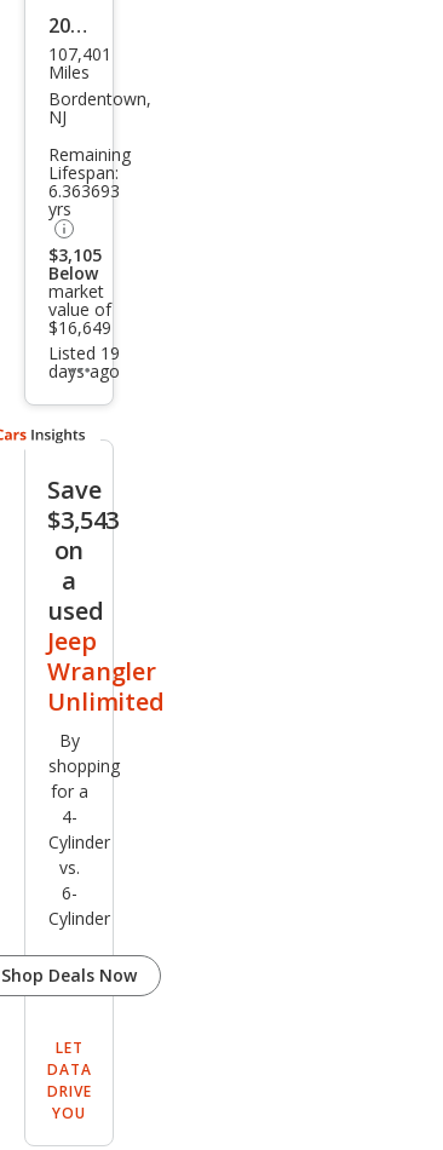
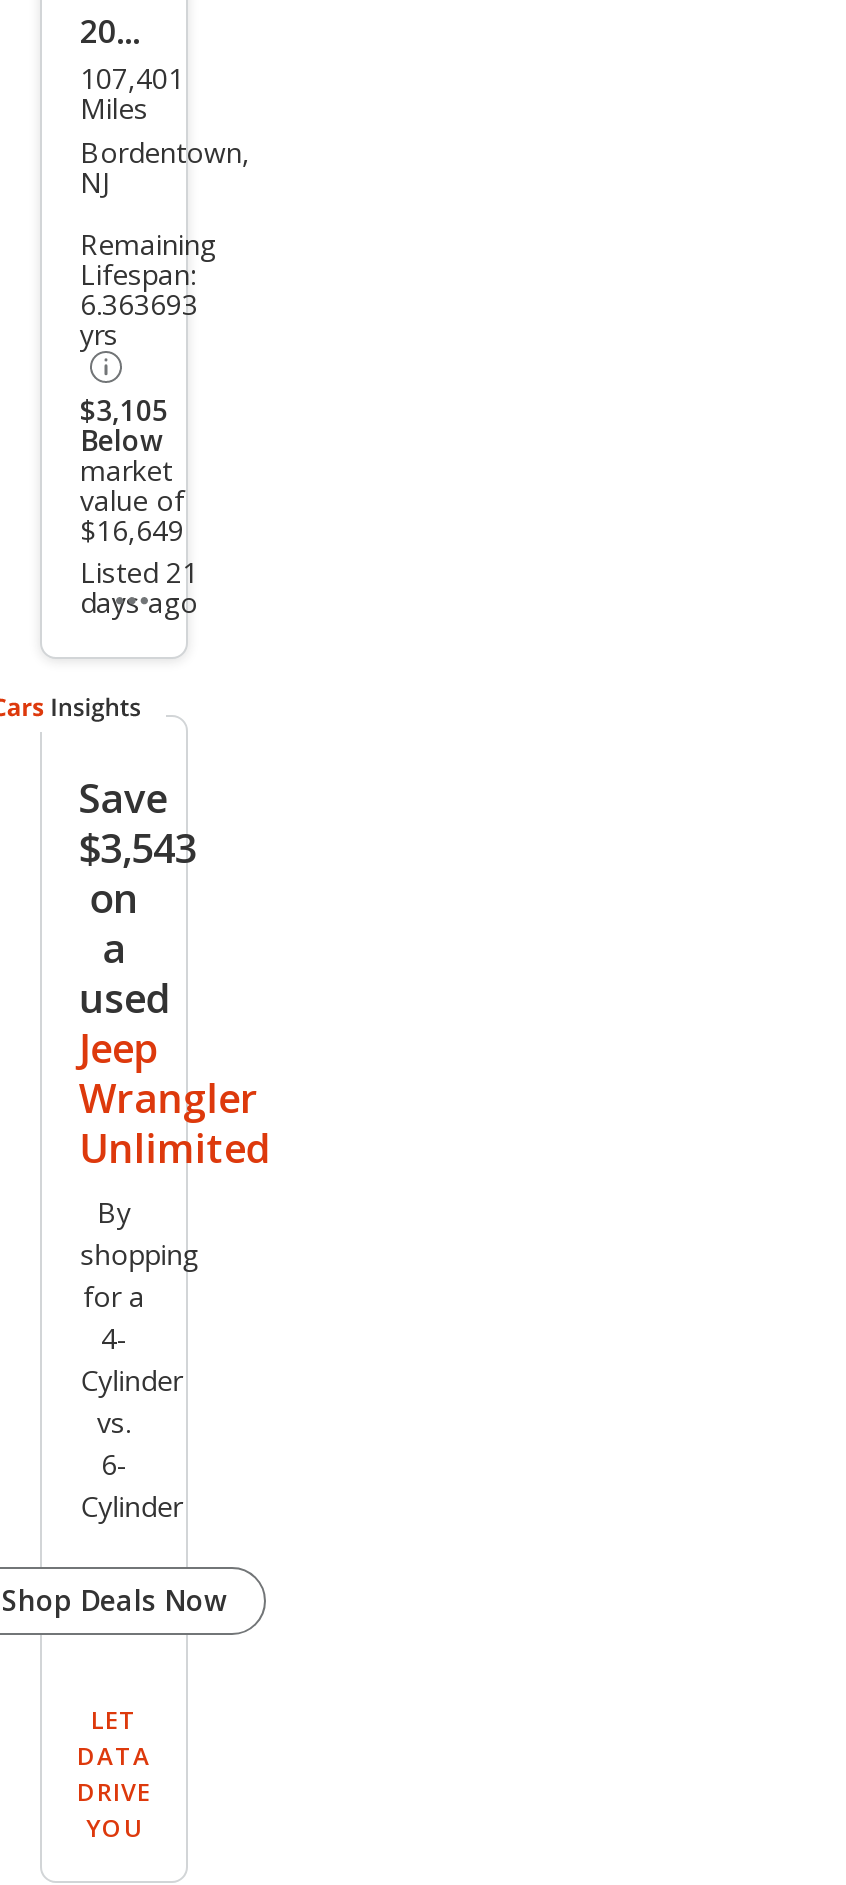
[48,341,120,364] Listed 19 -> [80,552,198,590] Listed 21

